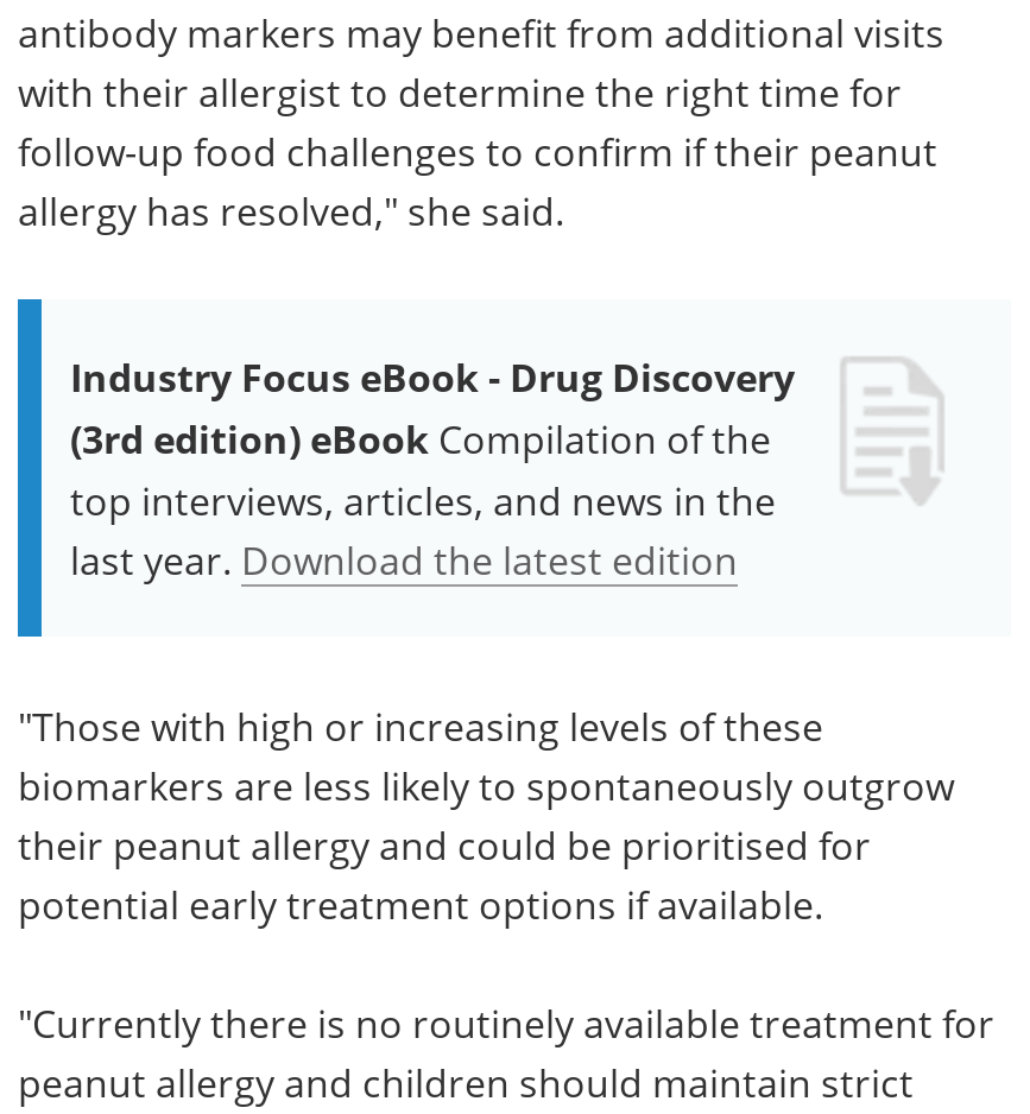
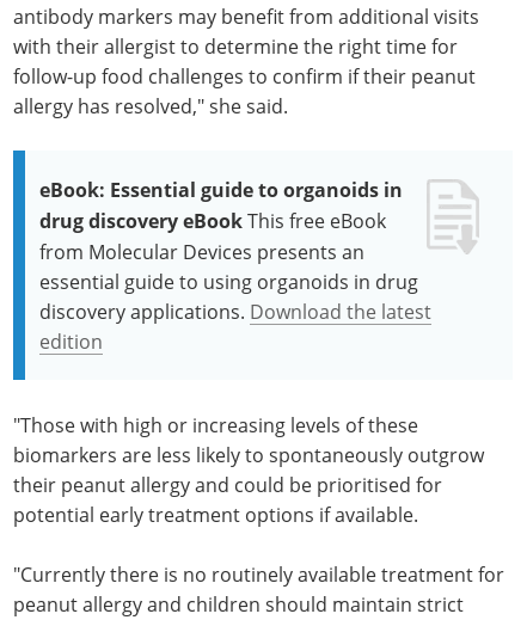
[70,351,795,584] Industry Focus eBook - Drug Discovery | (3rd edition) eBook Compilation of the | top interviews, articles, and news in the | last year. Download the latest edition -> [39,177,431,353] eBook: Essential guide to organoids in | drug discovery eBook This free eBook | from Molecular Devices presents an | essential guide to using organoids in drug | discovery applications. Download the latest | edition

